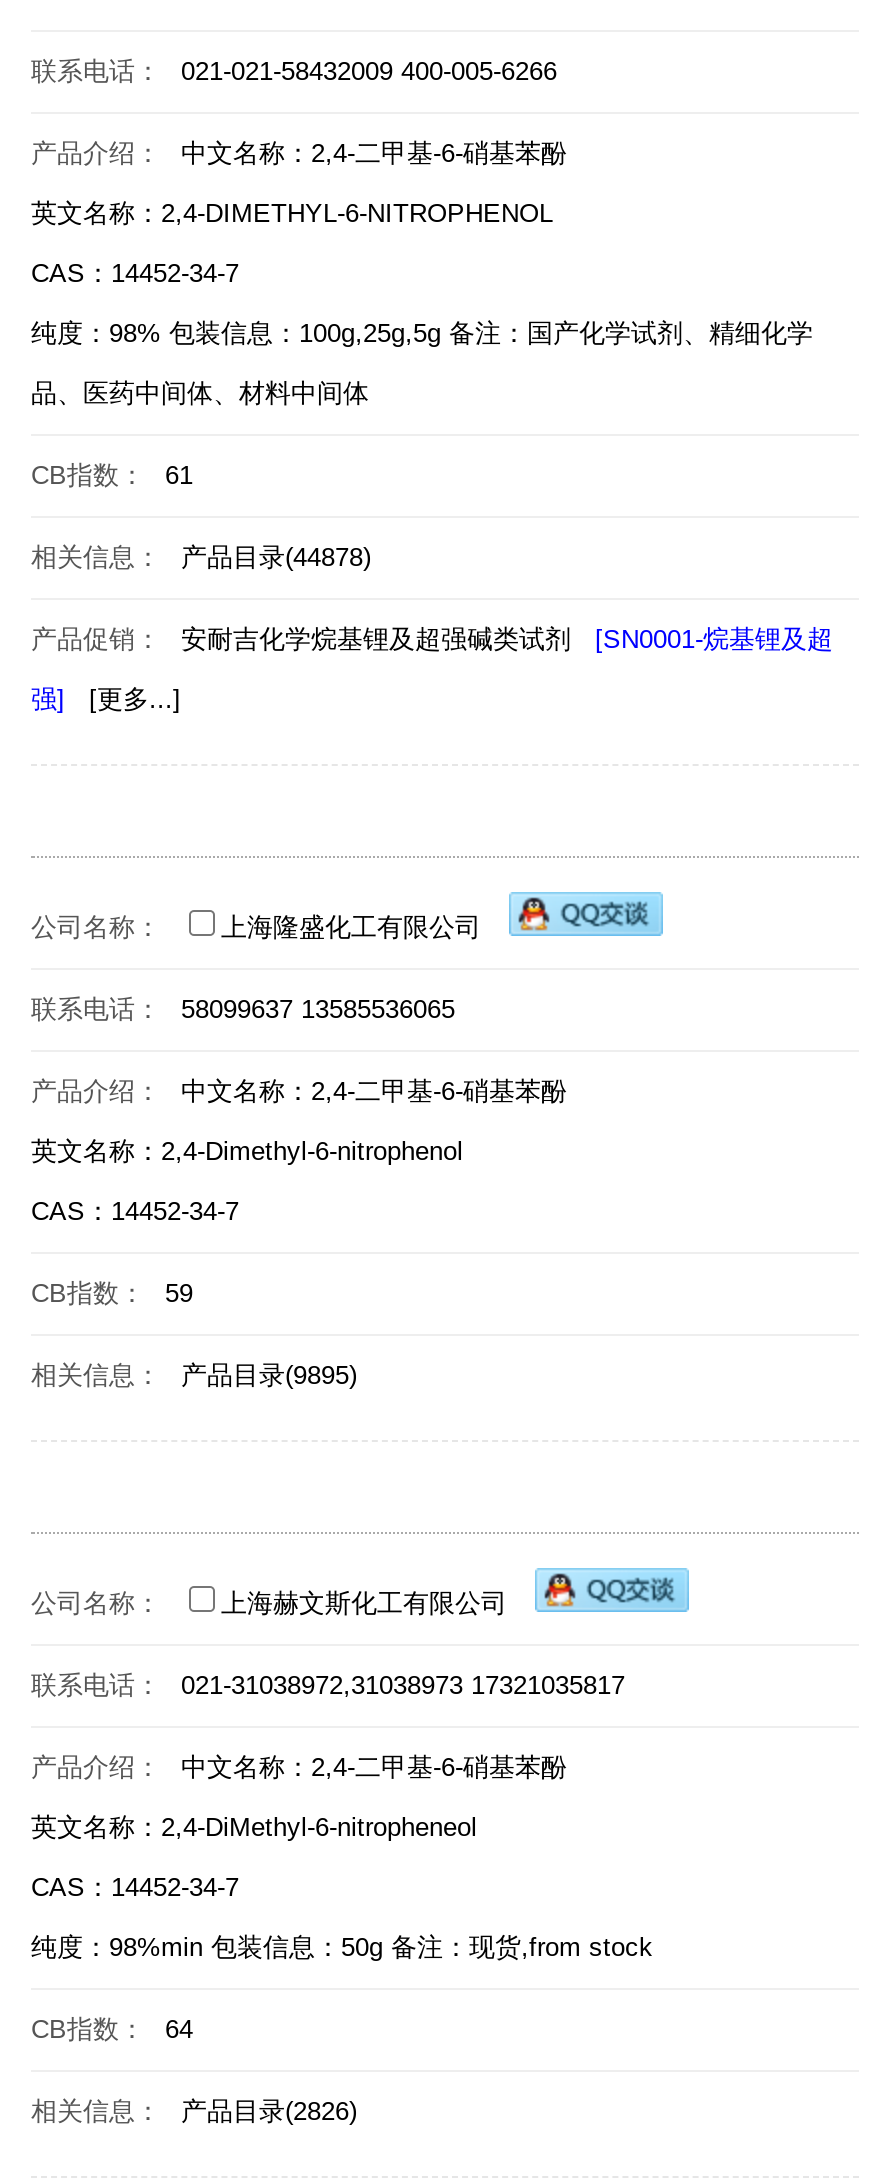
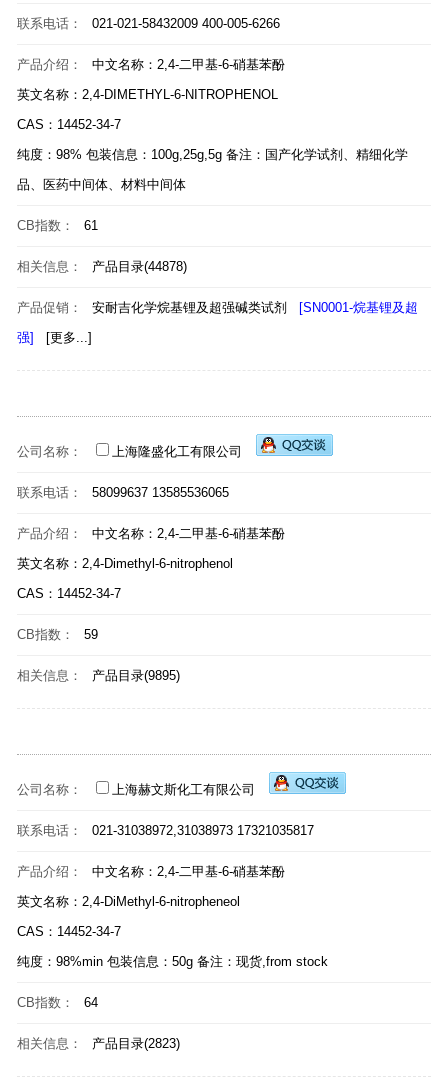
[31,2095,357,2125] 相关信息： 产品目录(2826) -> [17,1035,180,1050] 相关信息： 产品目录(2823)

